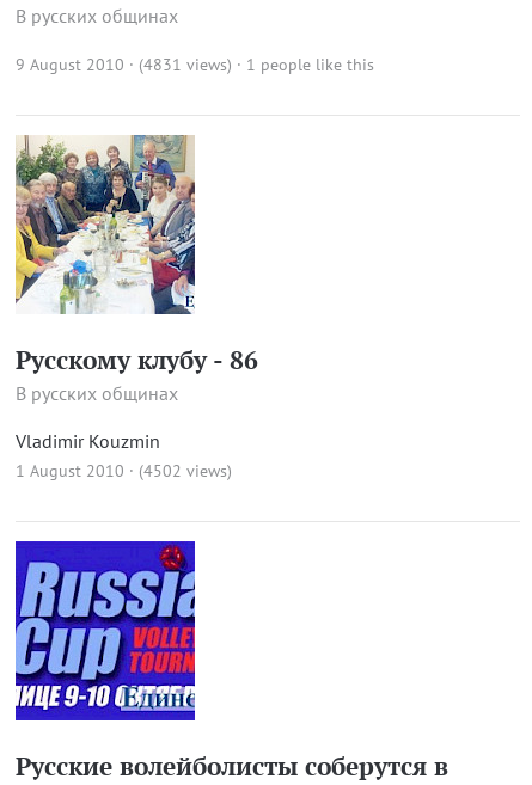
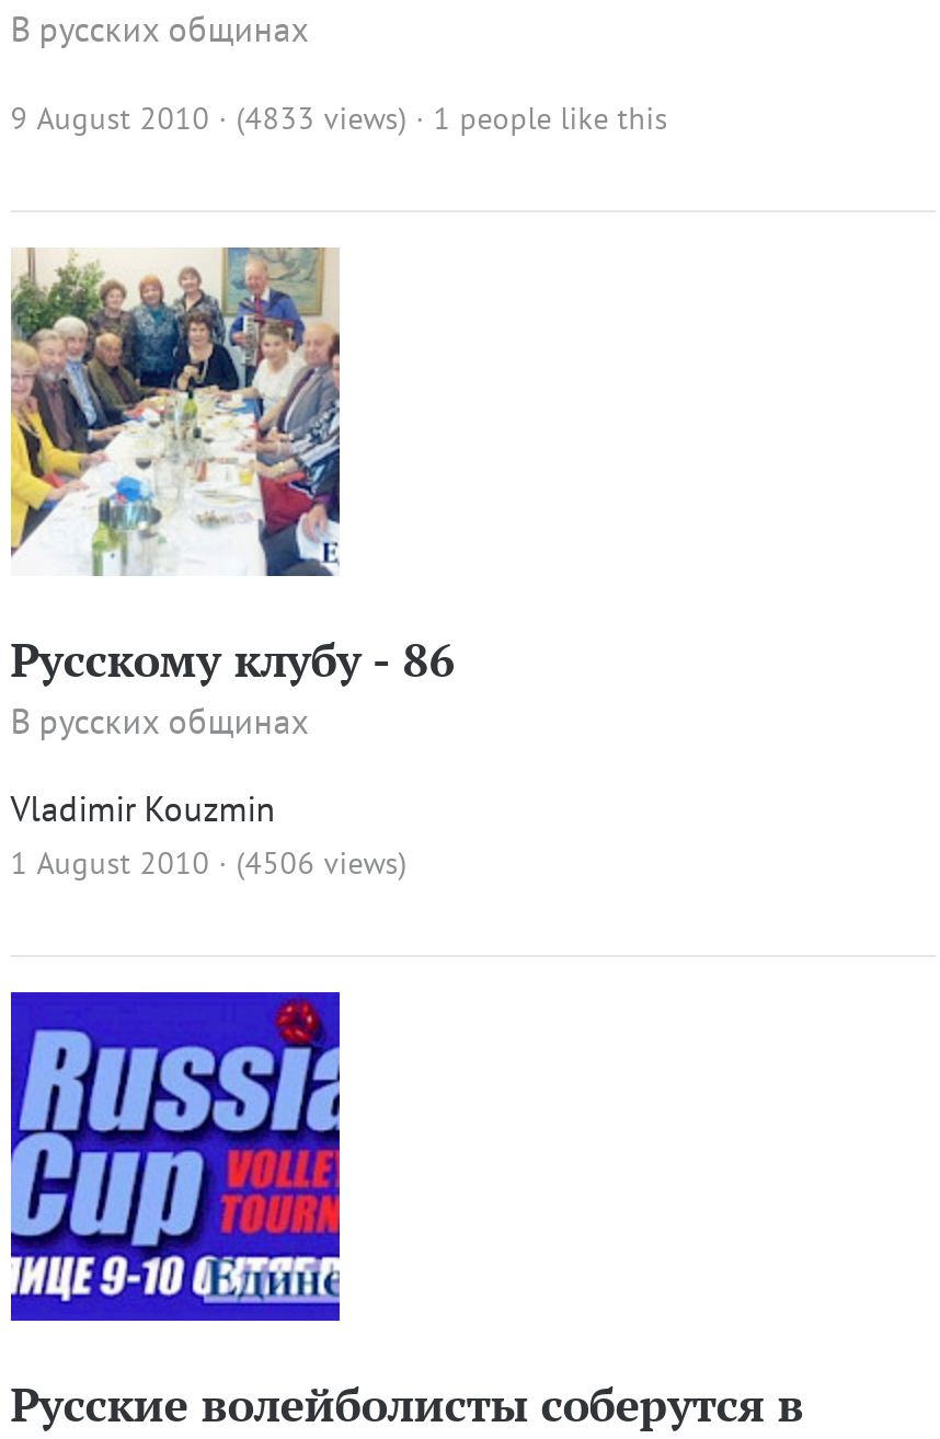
[15,54,374,75] 9 August 2010 · (4831 views) · 1 people like this -> [11,99,668,138] 9 August 2010 · (4833 views) · 1 people like this
[15,460,232,482] 1 August 2010 · (4502 views) -> [11,843,407,883] 1 August 2010 · (4506 views)

